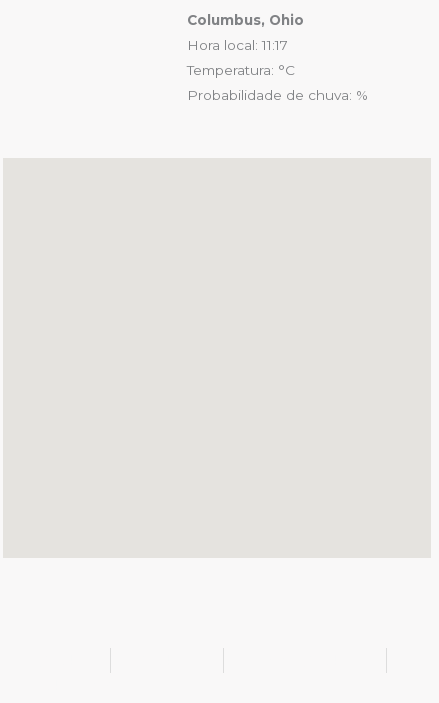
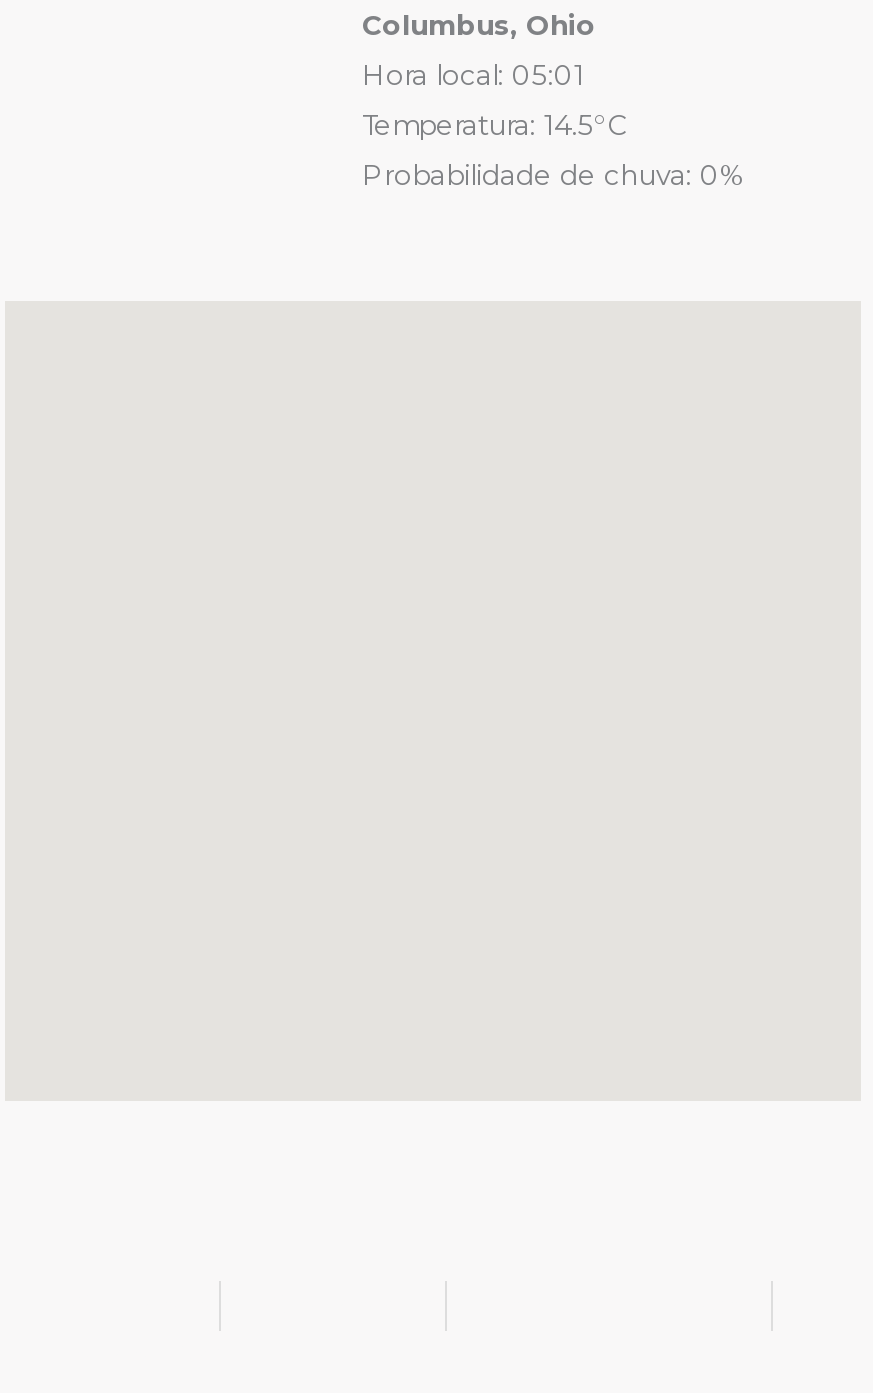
[186,37,287,53] Hora local: 11:17 -> [362,60,584,92] Hora local: 05:01
[186,62,294,78] Temperatura: °C -> [362,110,628,142] Temperatura: 14.5°C
[186,87,367,103] Probabilidade de chuva: % -> [362,160,744,192] Probabilidade de chuva: 0%

